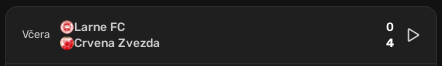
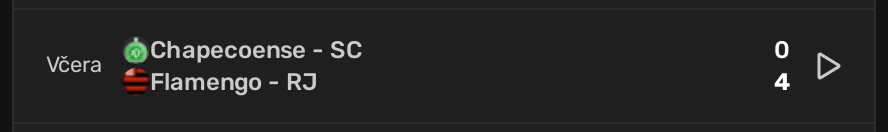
[74,20,160,50] Larne FC | Crvena Zvezda -> [150,36,362,96] Chapecoense - SC | Flamengo - RJ

